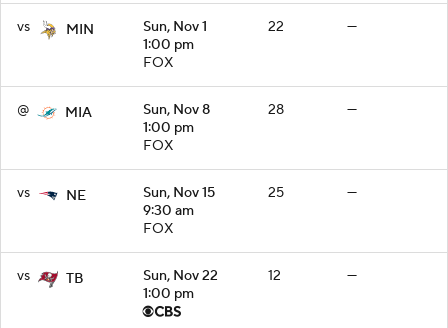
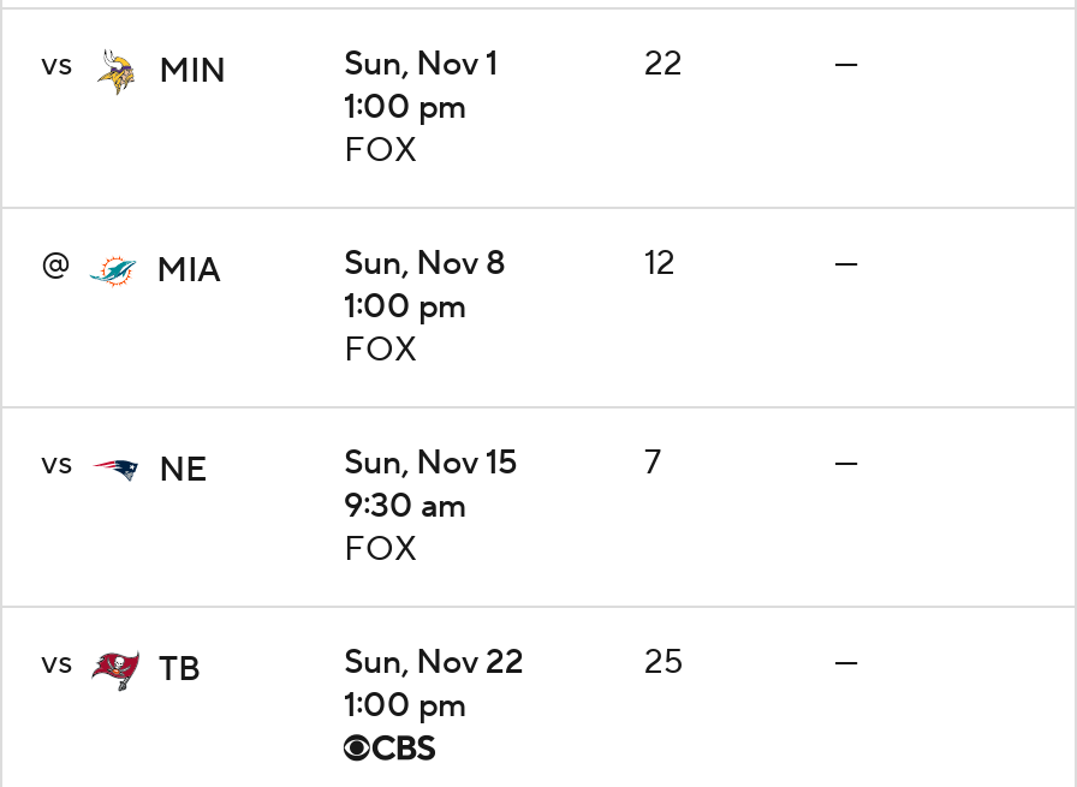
[268,101,284,119] 28 -> [644,242,676,286] 12
[268,184,284,202] 25 -> [644,442,661,485] 7
[268,267,281,285] 12 -> [644,641,683,685] 25

